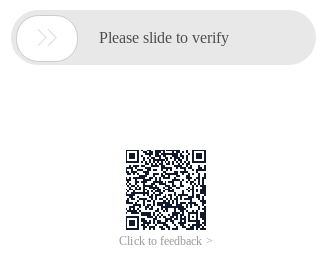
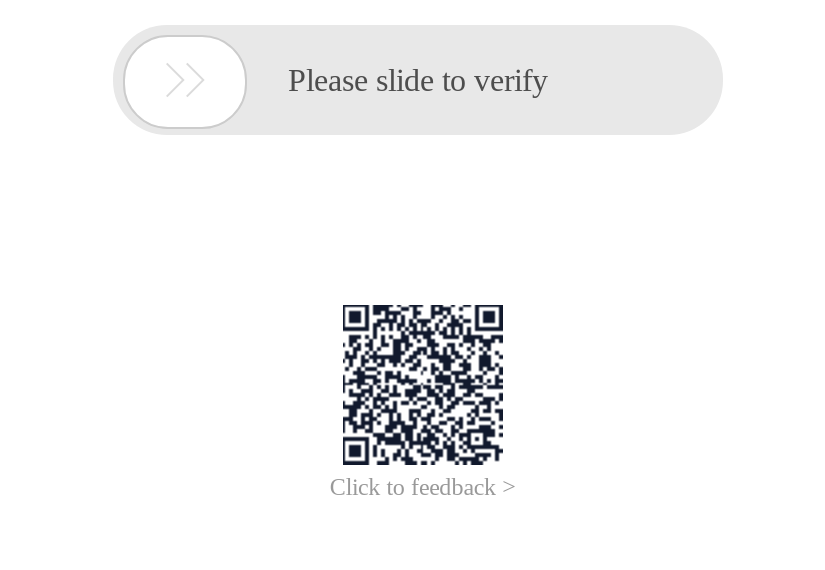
[126,149,207,231] [image] -> [343,303,505,467] [image]

